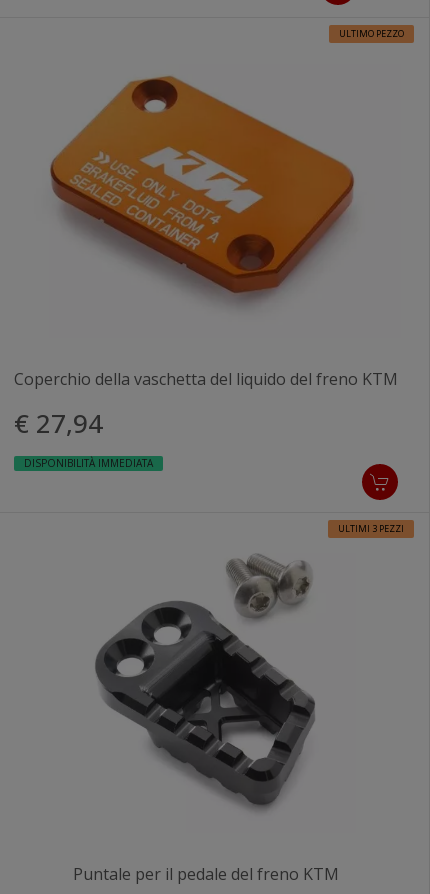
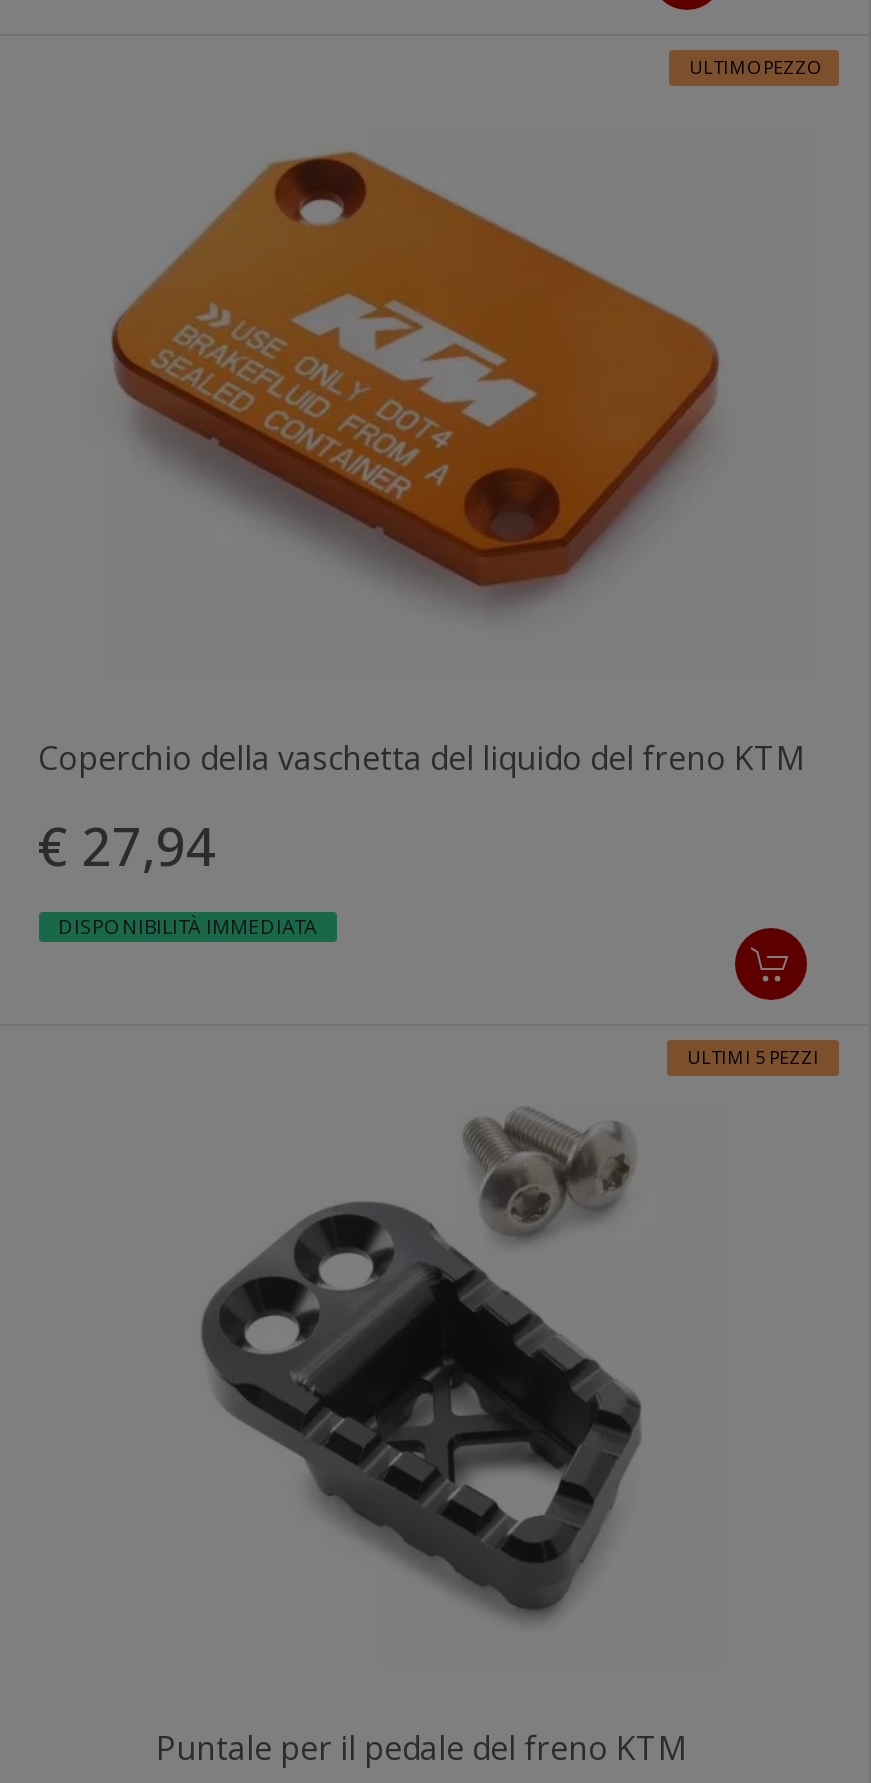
[338,522,404,535] ULTIMI 3 PEZZI -> [687,1045,819,1071] ULTIMI 5 PEZZI

